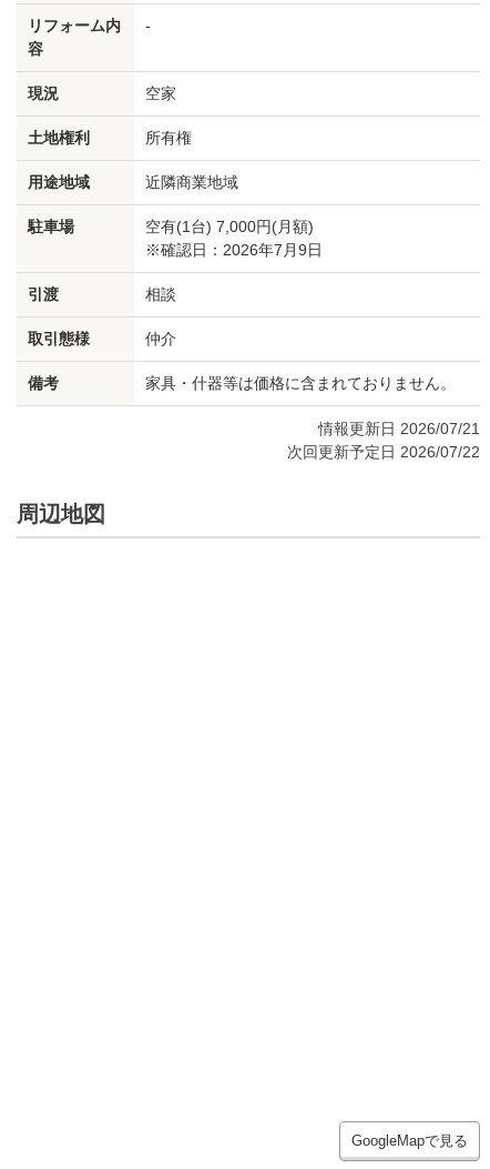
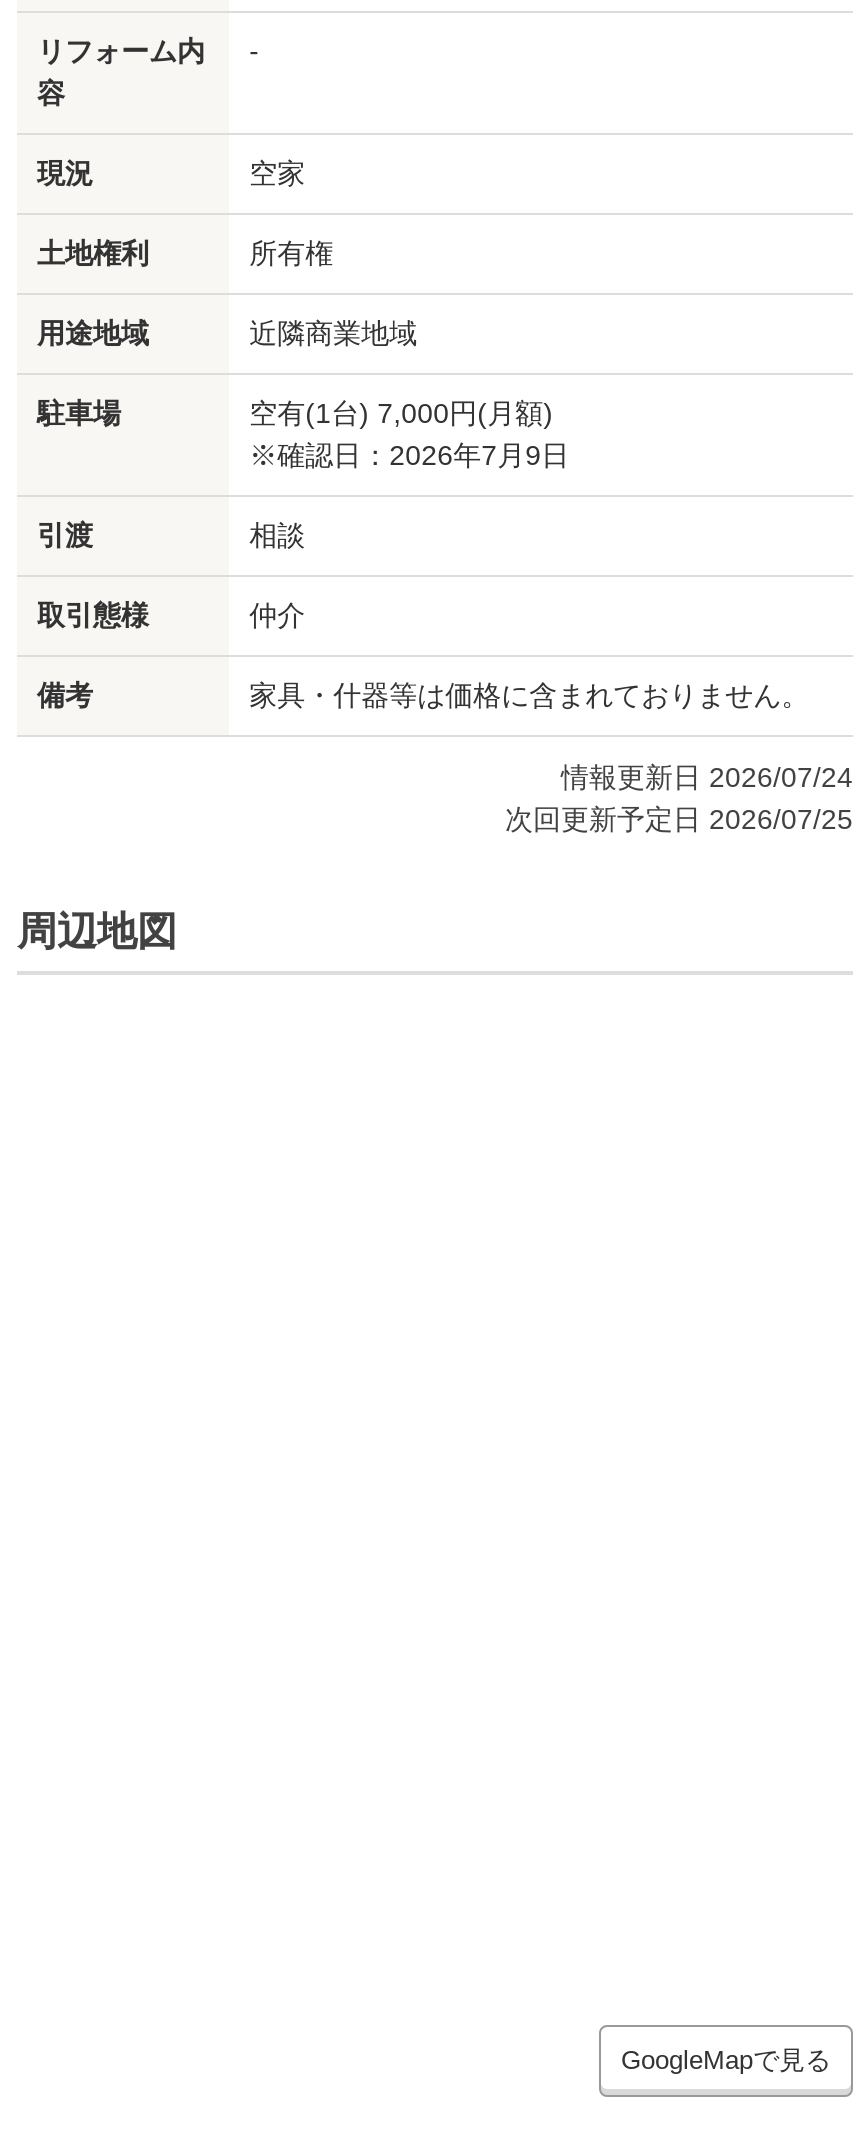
[318,419,480,437] 情報更新日 2026/07/21 -> [561,760,853,792] 情報更新日 2026/07/24
[287,443,480,460] 次回更新予定日 2026/07/22 -> [505,802,853,834] 次回更新予定日 2026/07/25

